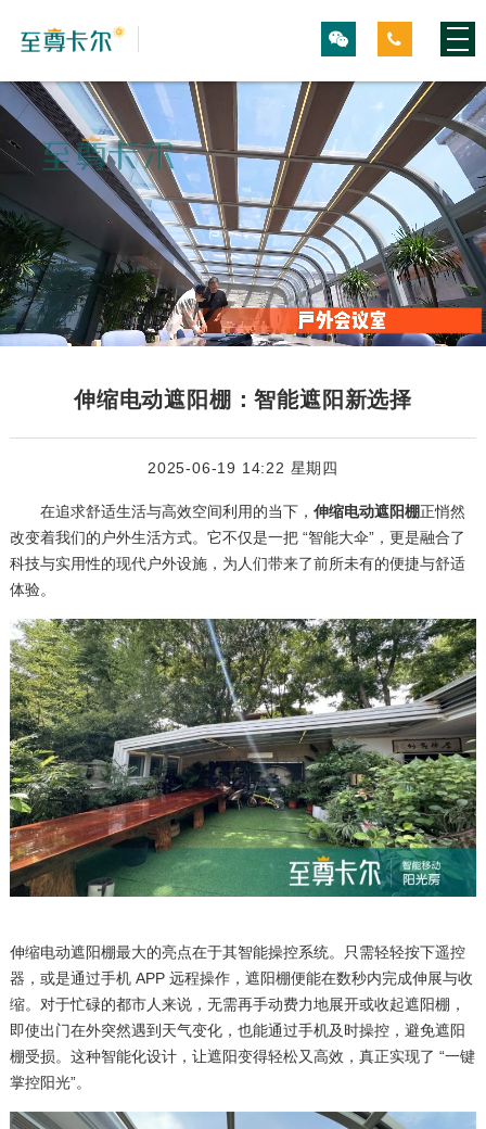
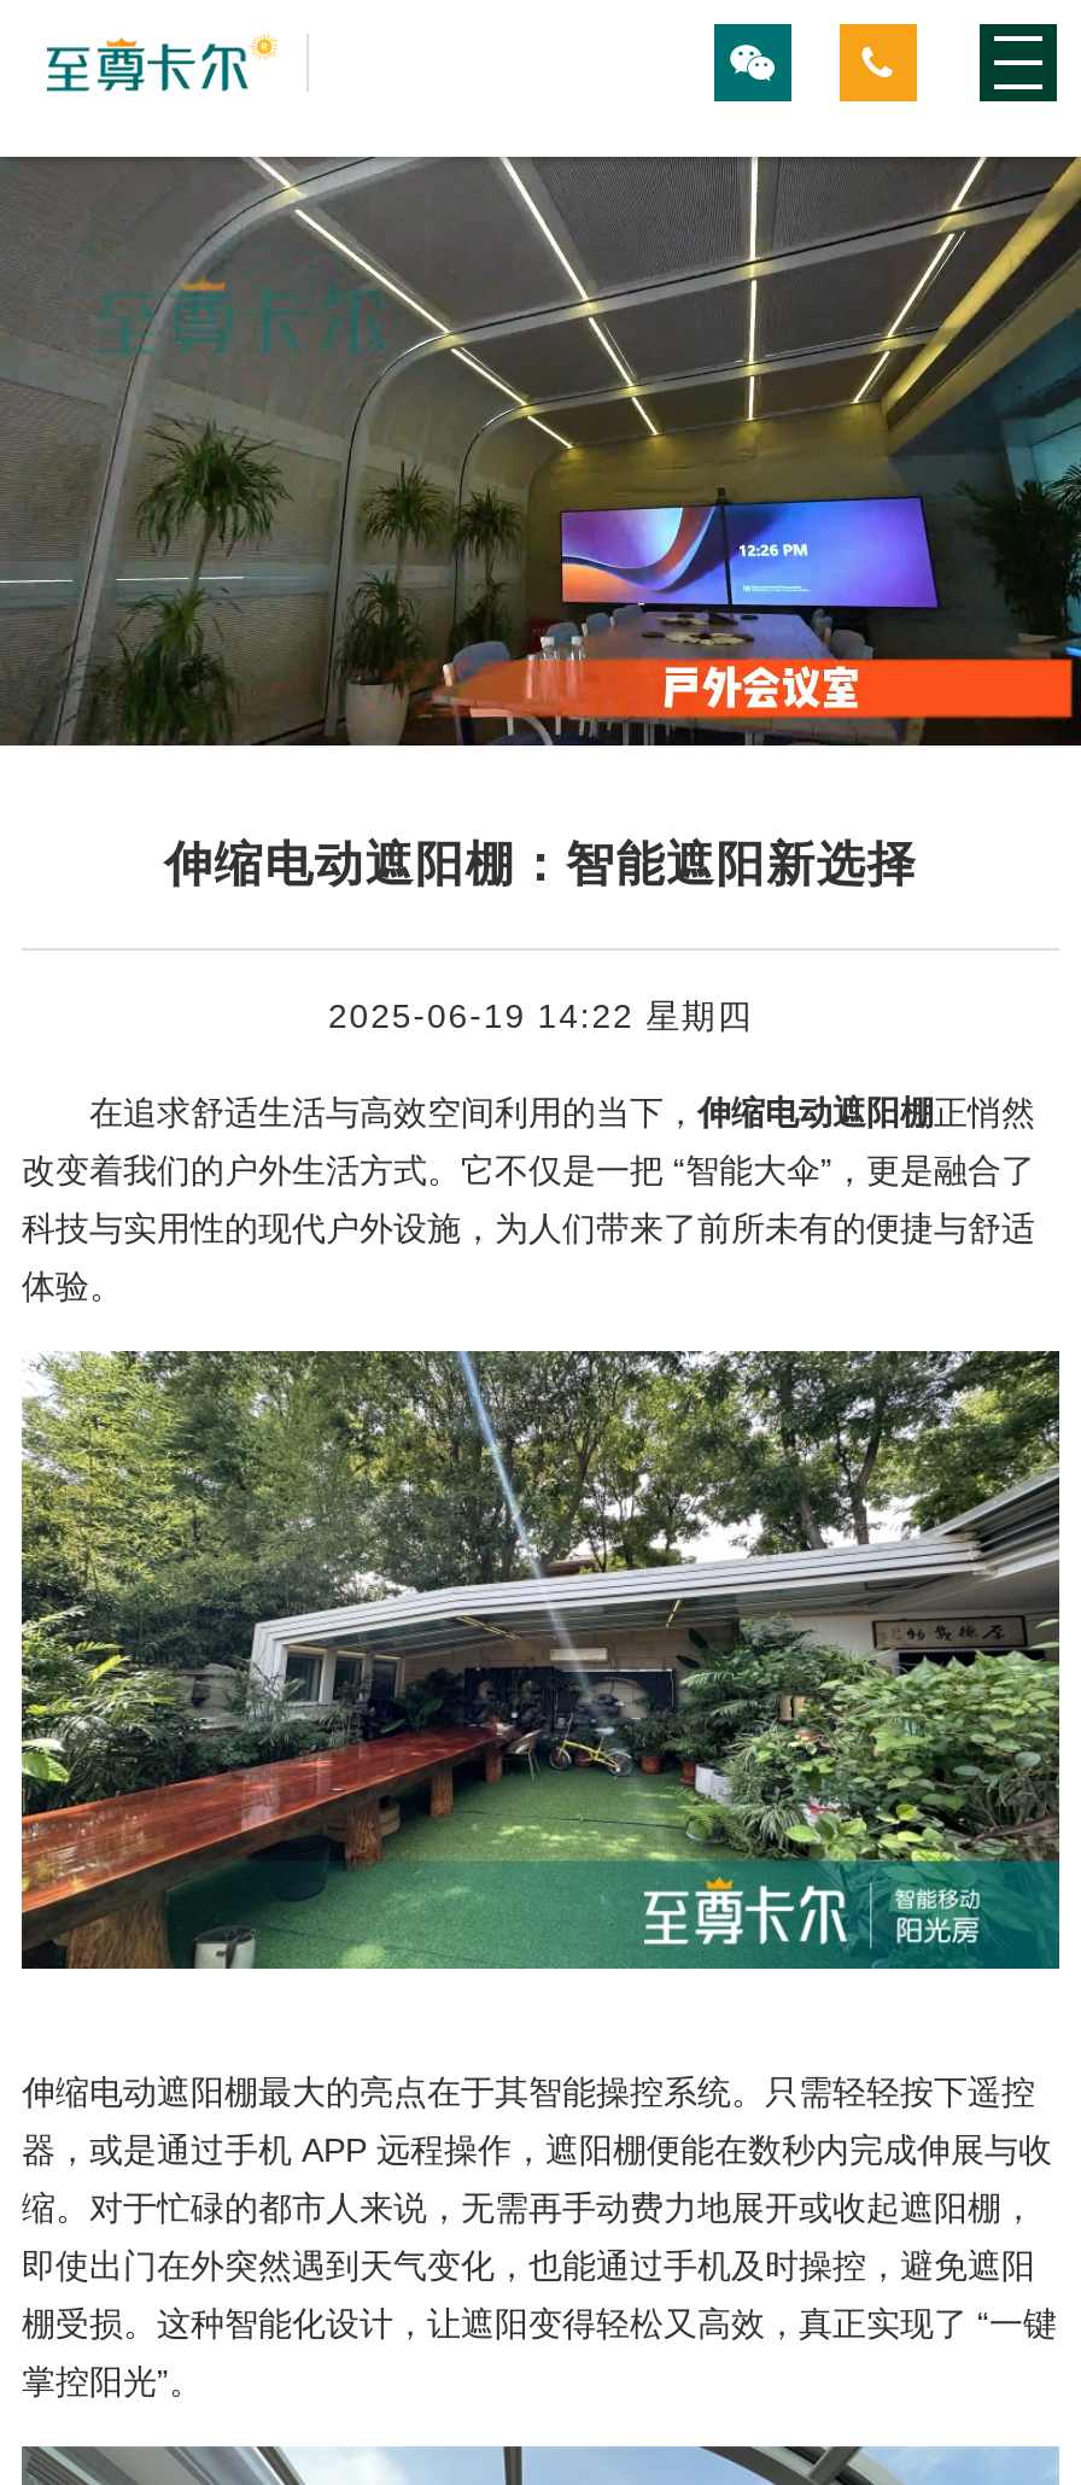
[3,80,483,347] [image] -> [7,154,1074,748] [image]

